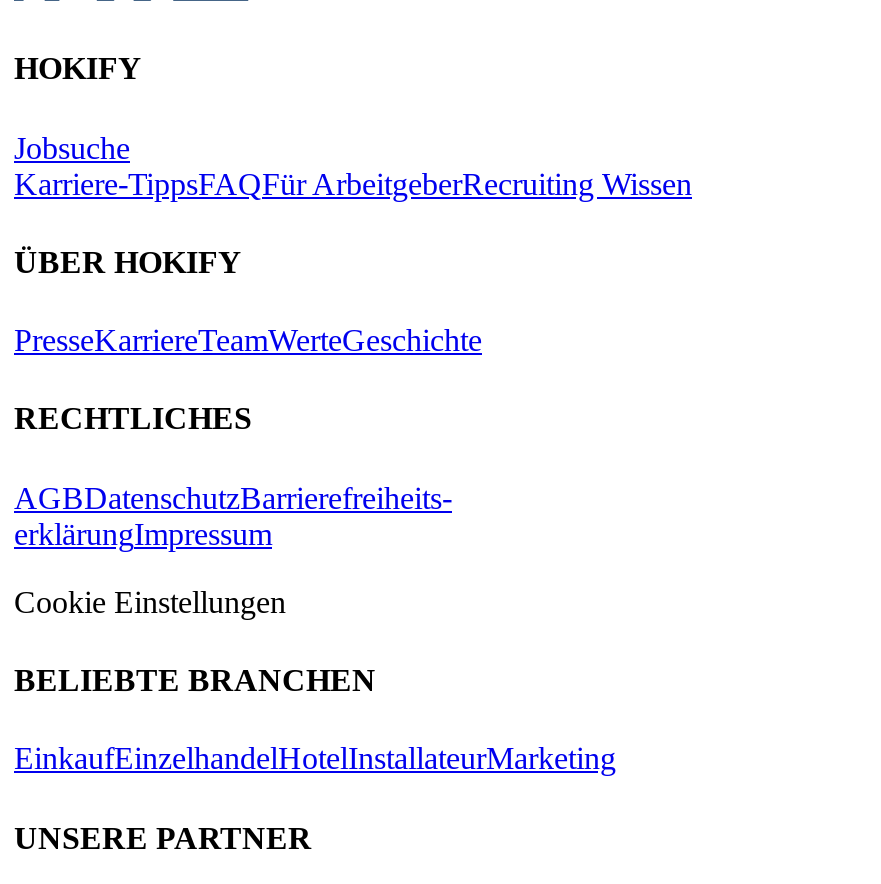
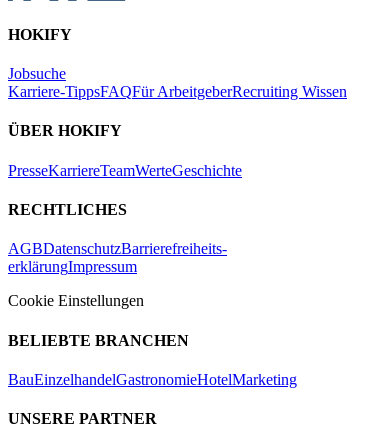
[14,742,616,776] EinkaufEinzelhandelHotelInstallateurMarketing -> [8,371,297,388] BauEinzelhandelGastronomieHotelMarketing

